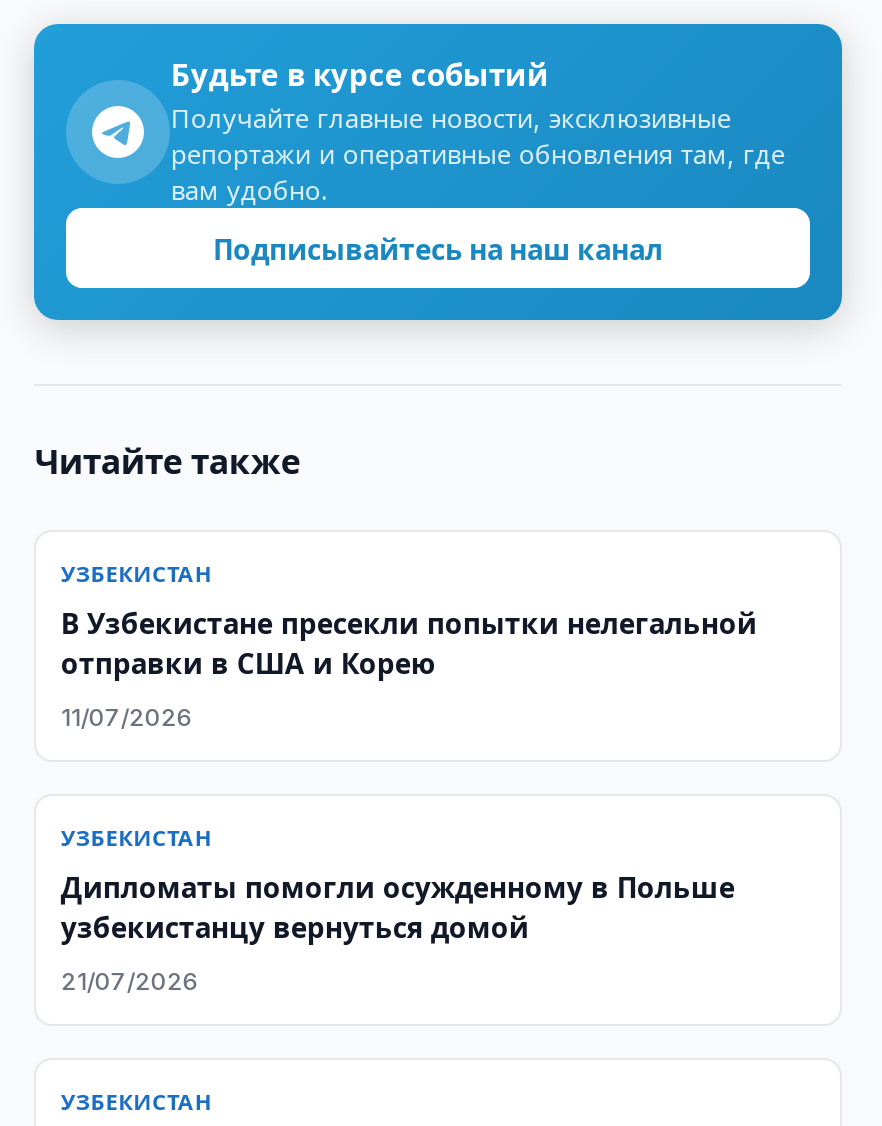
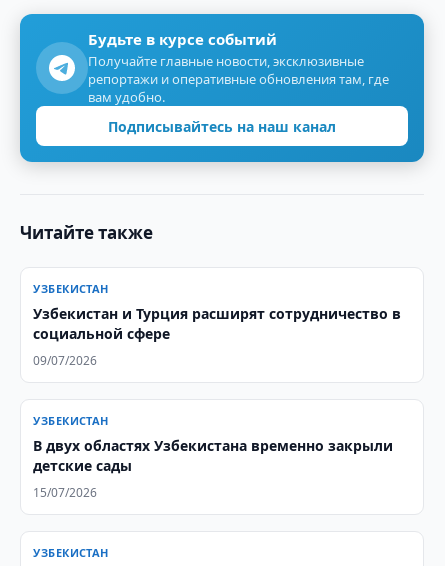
[61,606,757,680] В Узбекистане пресекли попытки нелегальной | отправки в США и Корею -> [33,304,401,343] Узбекистан и Турция расширят сотрудничество в | социальной сфере
[61,702,193,732] 11/07/2026 -> [33,352,97,369] 09/07/2026
[61,870,735,944] Дипломаты помогли осужденному в Польше | узбекистанцу вернуться домой -> [33,436,393,475] В двух областях Узбекистана временно закрыли | детские сады
[61,966,199,996] 21/07/2026 -> [33,484,97,501] 15/07/2026

